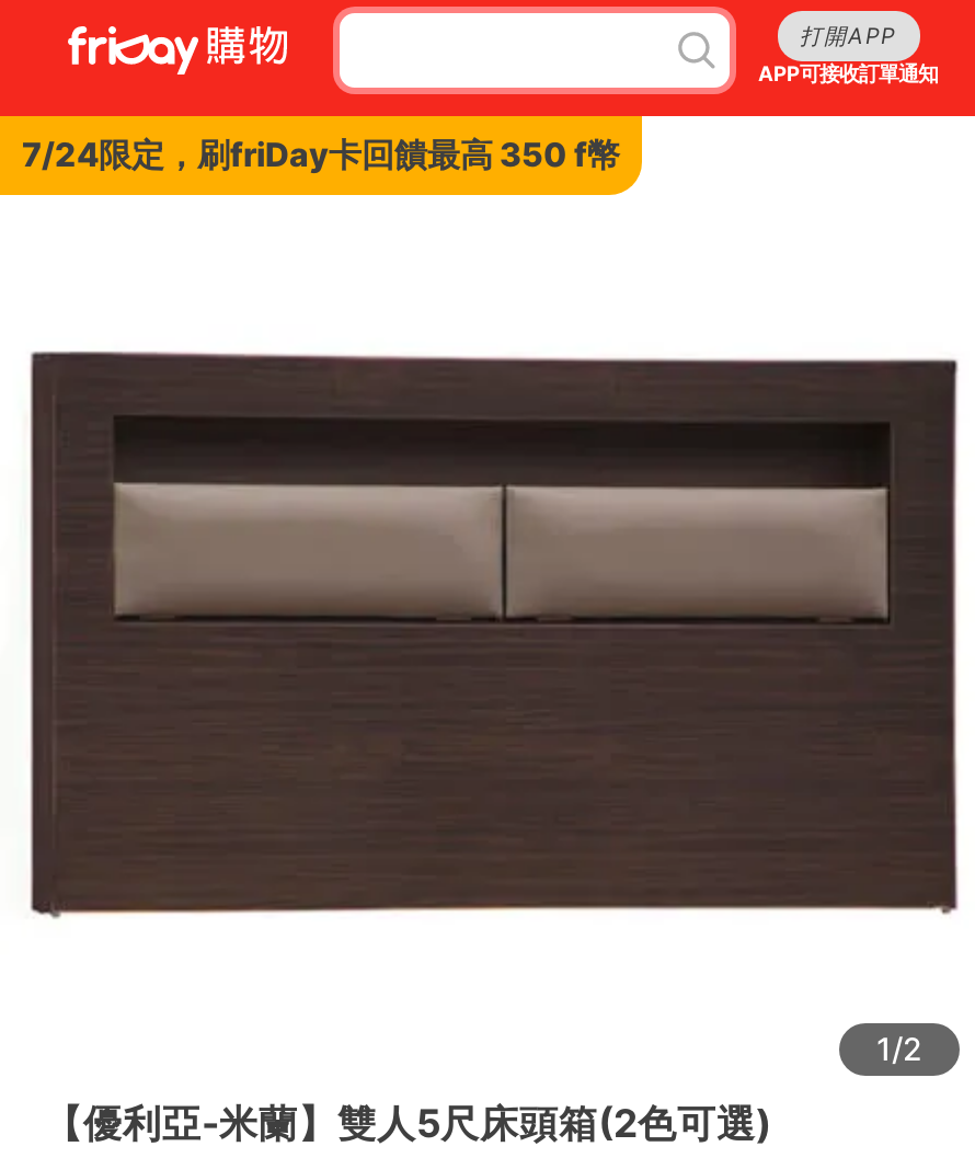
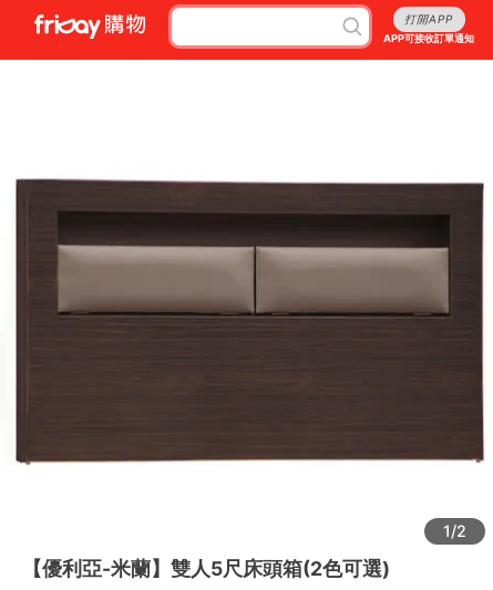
[22,134,620,175] 7/24限定，刷friDay卡回饋最高 350 f幣 -> none

